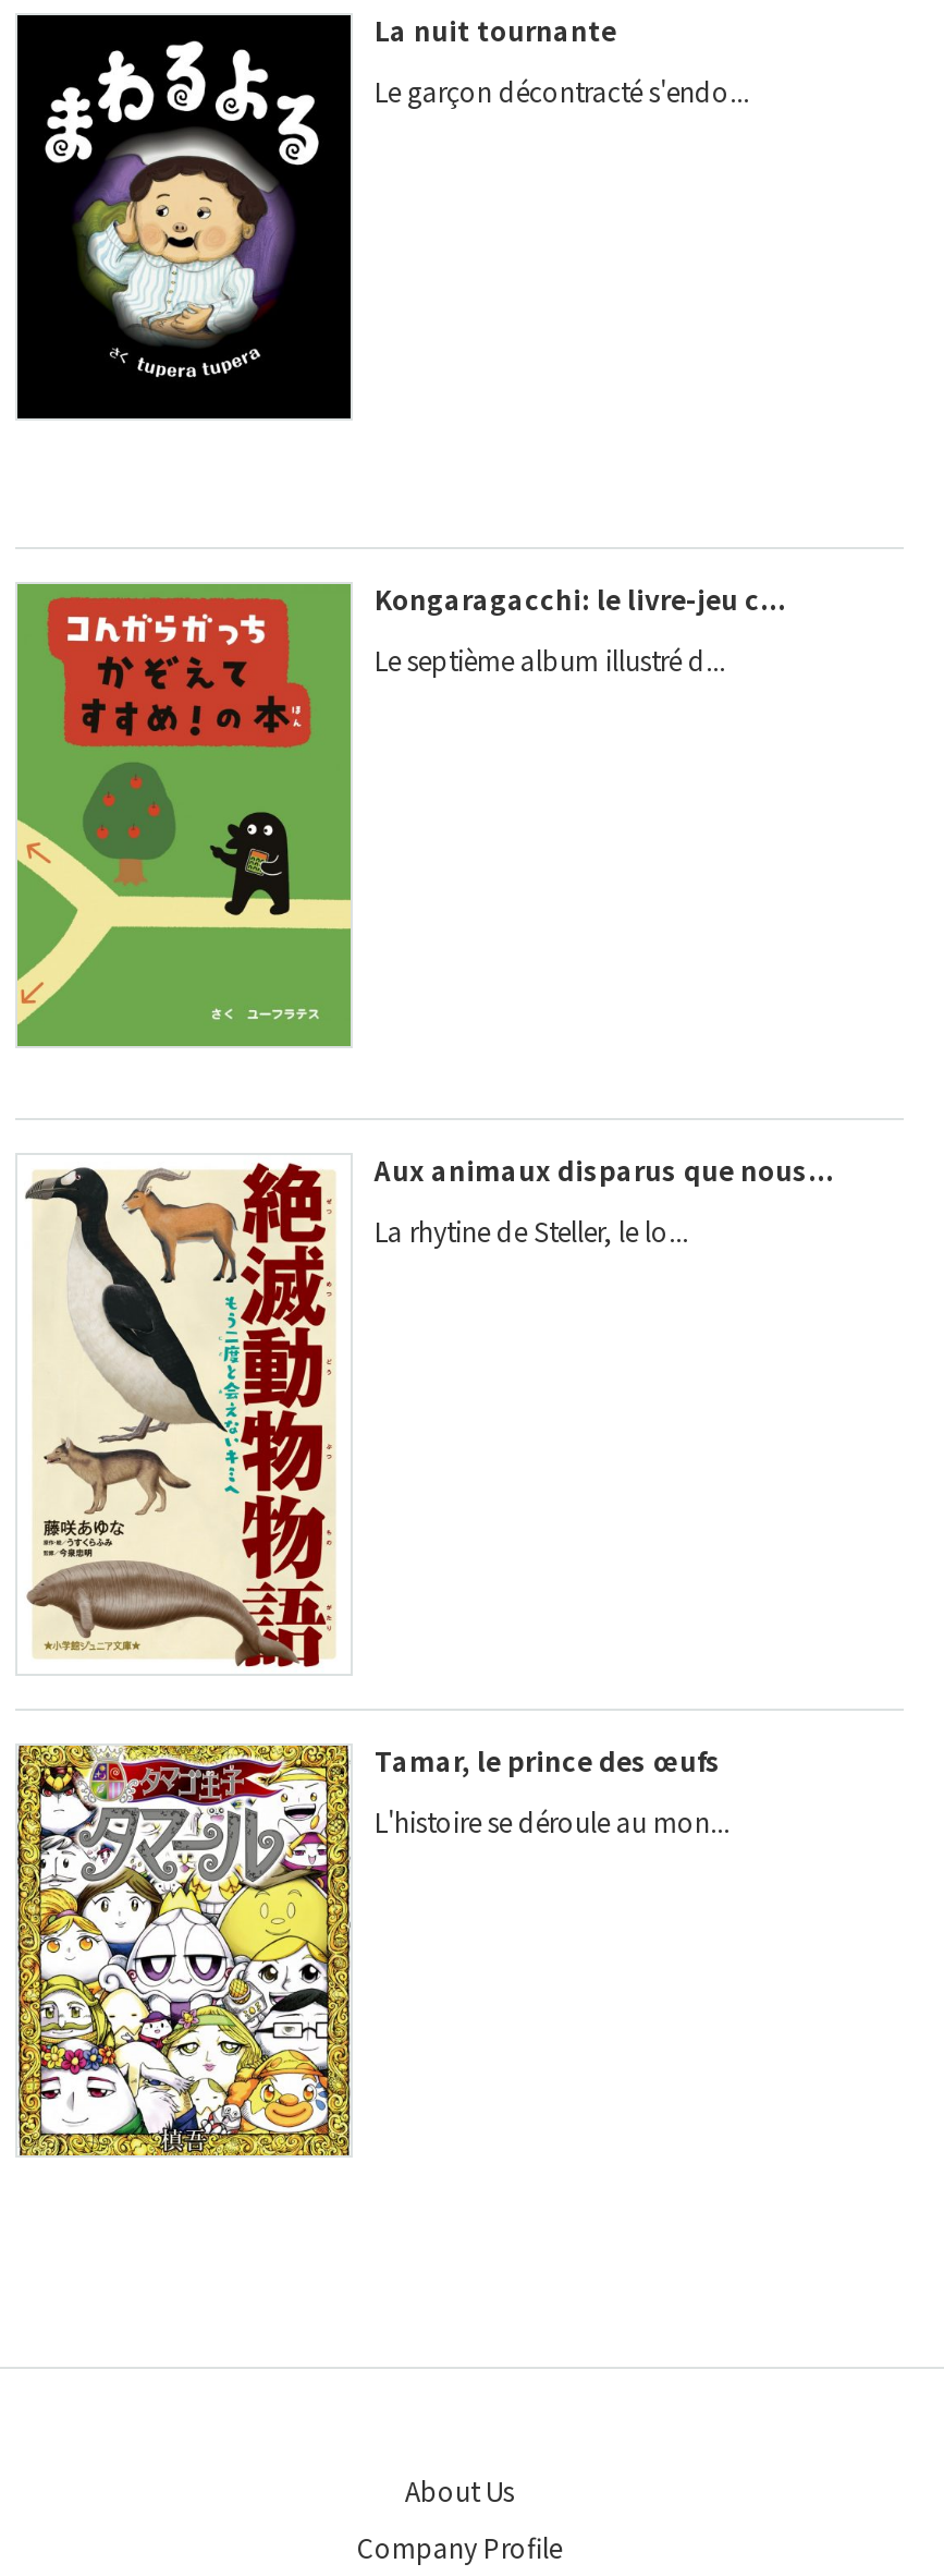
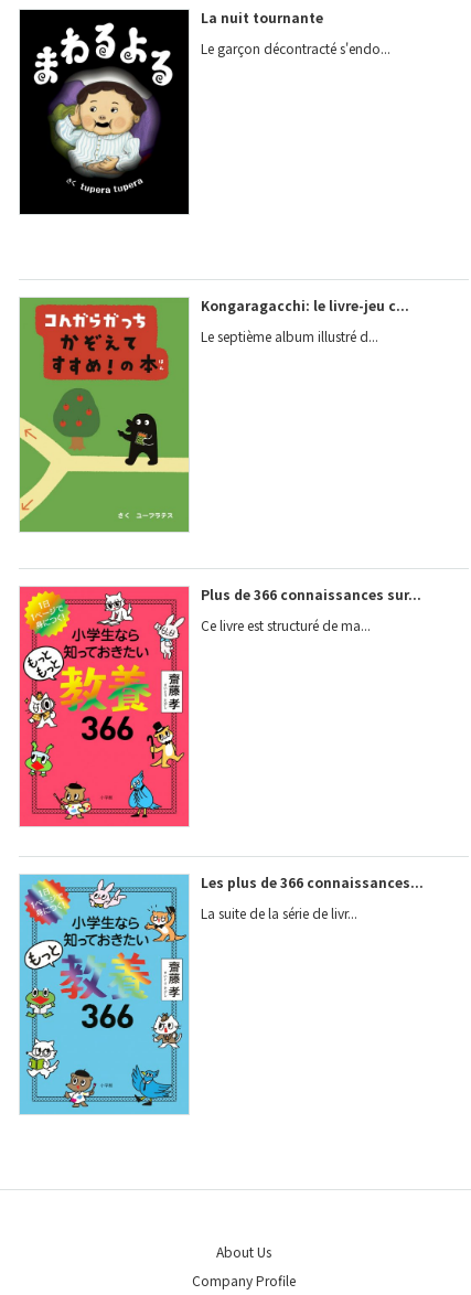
[17,1150,834,1669] [image] | Aux animaux disparus que nous... -> [19,584,421,835] [image] | Plus de 366 connaissances sur...
[375,1211,688,1248] La rhytine de Steller, le lo... -> [201,615,371,634] Ce livre est structuré de ma...
[15,1741,721,2197] [image] | Tamar, le prince des œufs -> [19,872,424,1115] [image] | Les plus de 366 connaissances...
[375,1802,730,1839] L'histoire se déroule au mon... -> [201,903,357,922] La suite de la série de livr...

